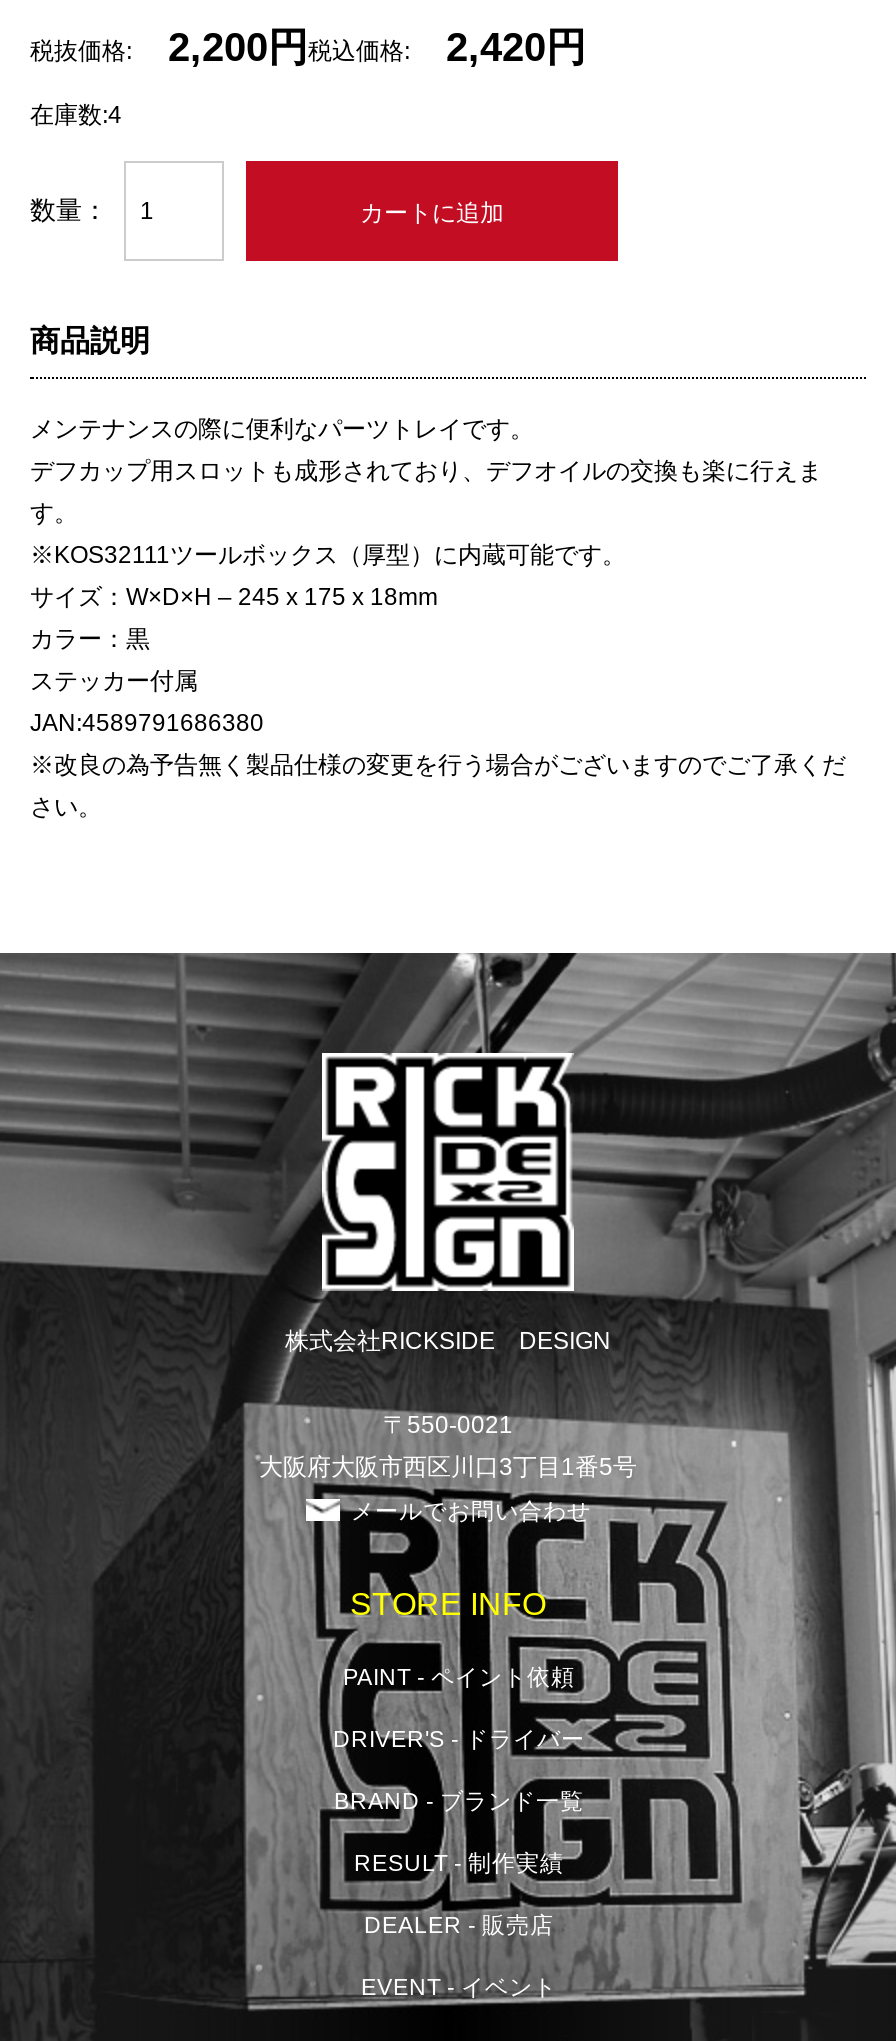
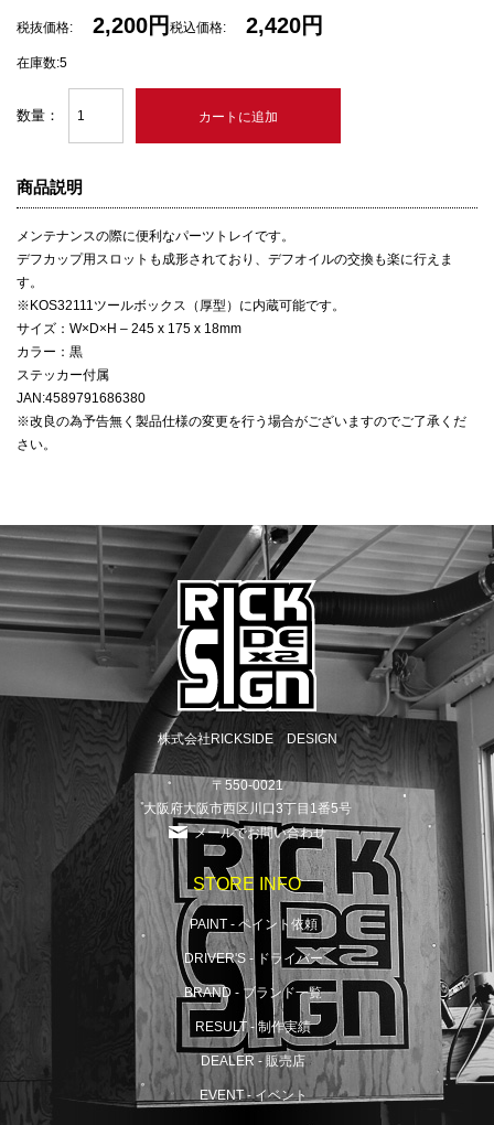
[30,102,122,130] 在庫数:4 -> [17,55,67,71] 在庫数:5

